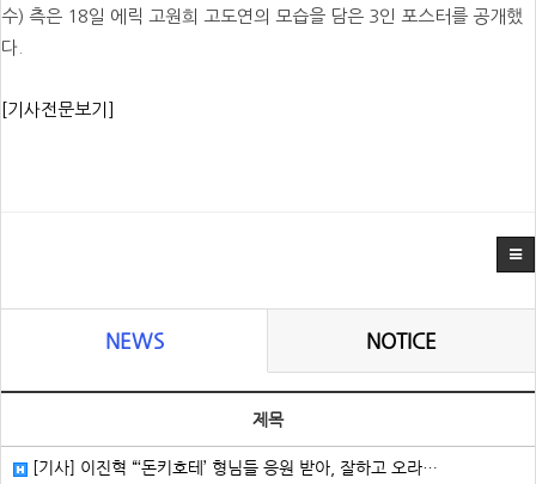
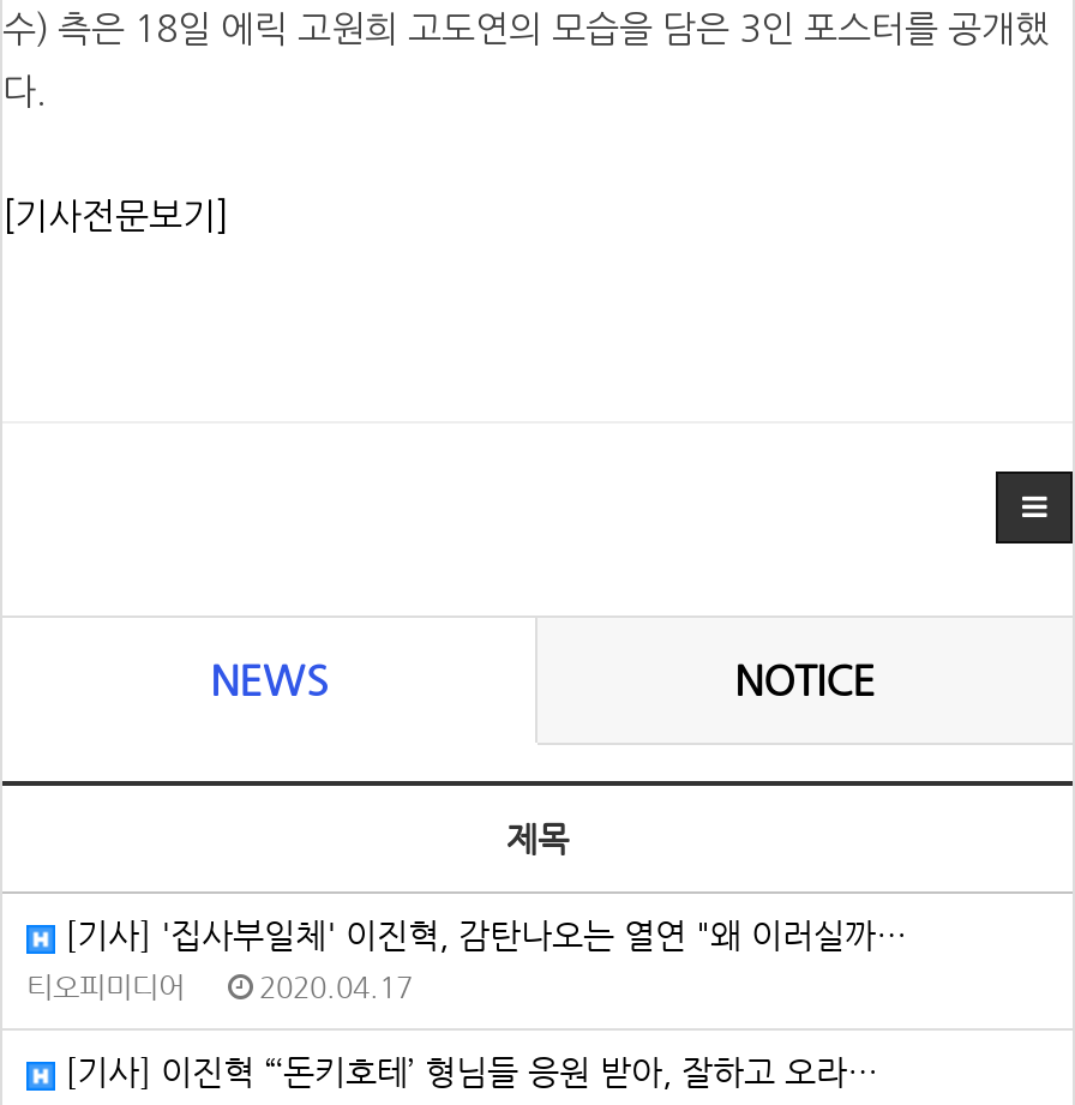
none -> [26,915,907,1004] [기사] '집사부일체' 이진혁, 감탄나오는 열연 "왜 이러실까… | 티오피미디어 | 2020.04.17

